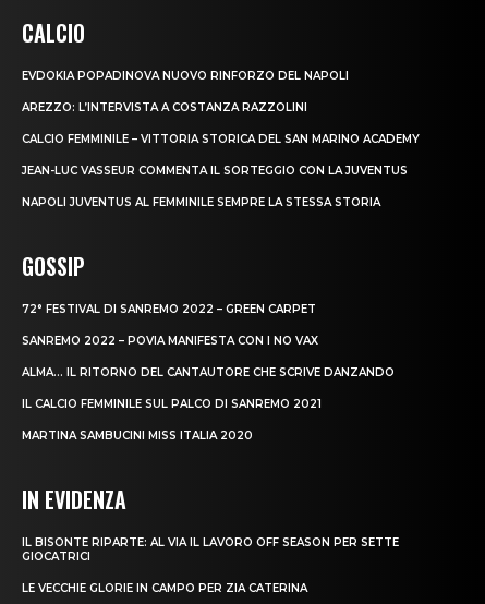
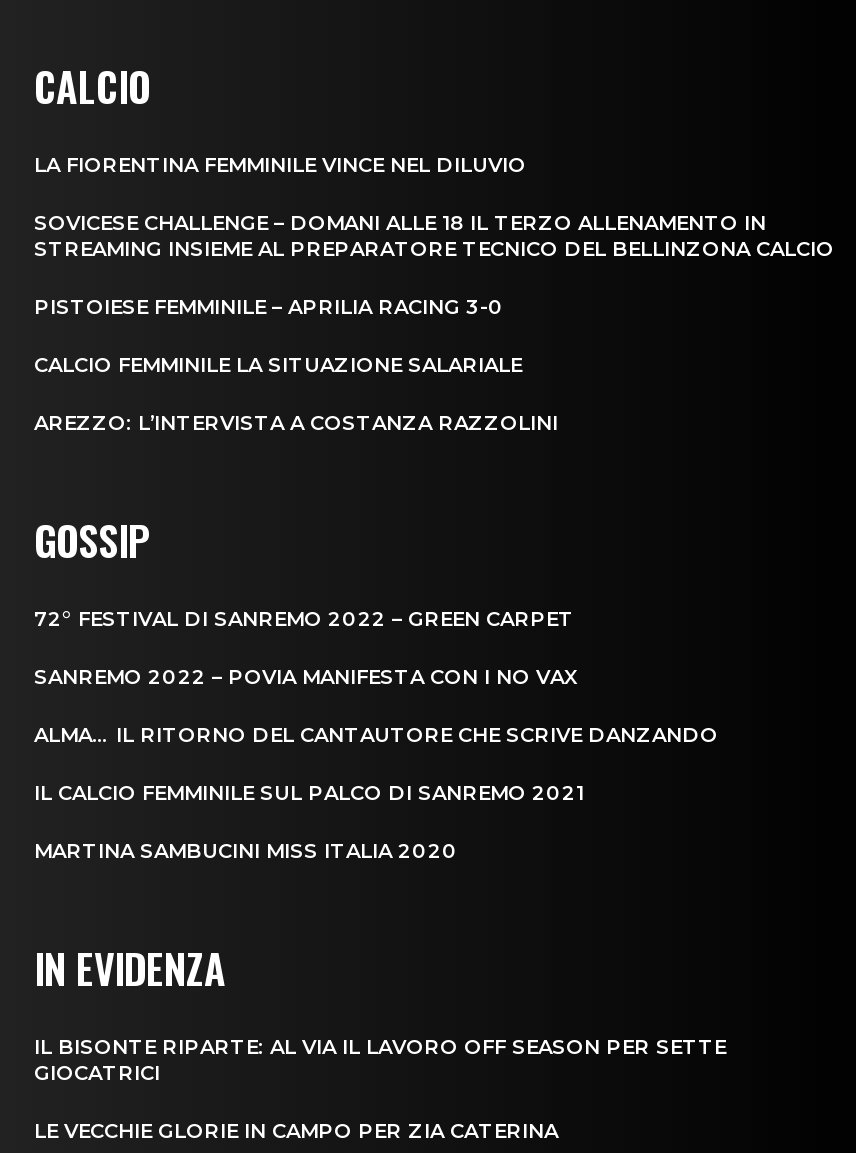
[22,68,349,83] EVDOKIA POPADINOVA NUOVO RINFORZO DEL NAPOLI -> [34,151,834,377] LA FIORENTINA FEMMINILE VINCE NEL DILUVIO | SOVICESE CHALLENGE – DOMANI ALLE 18 IL TERZO ALLENAMENTO IN | STREAMING INSIEME AL PREPARATORE TECNICO DEL BELLINZONA CALCIO | PISTOIESE FEMMINILE – APRILIA RACING 3-0 | CALCIO FEMMINILE LA SITUAZIONE SALARIALE
moved [22,100,307,114] -> [34,409,558,435]: AREZZO: L’INTERVISTA A COSTANZA RAZZOLINI
[22,132,420,209] CALCIO FEMMINILE – VITTORIA STORICA DEL SAN MARINO ACADEMY | JEAN-LUC VASSEUR COMMENTA IL SORTEGGIO CON LA JUVENTUS | NAPOLI JUVENTUS AL FEMMINILE SEMPRE LA STESSA STORIA -> none

